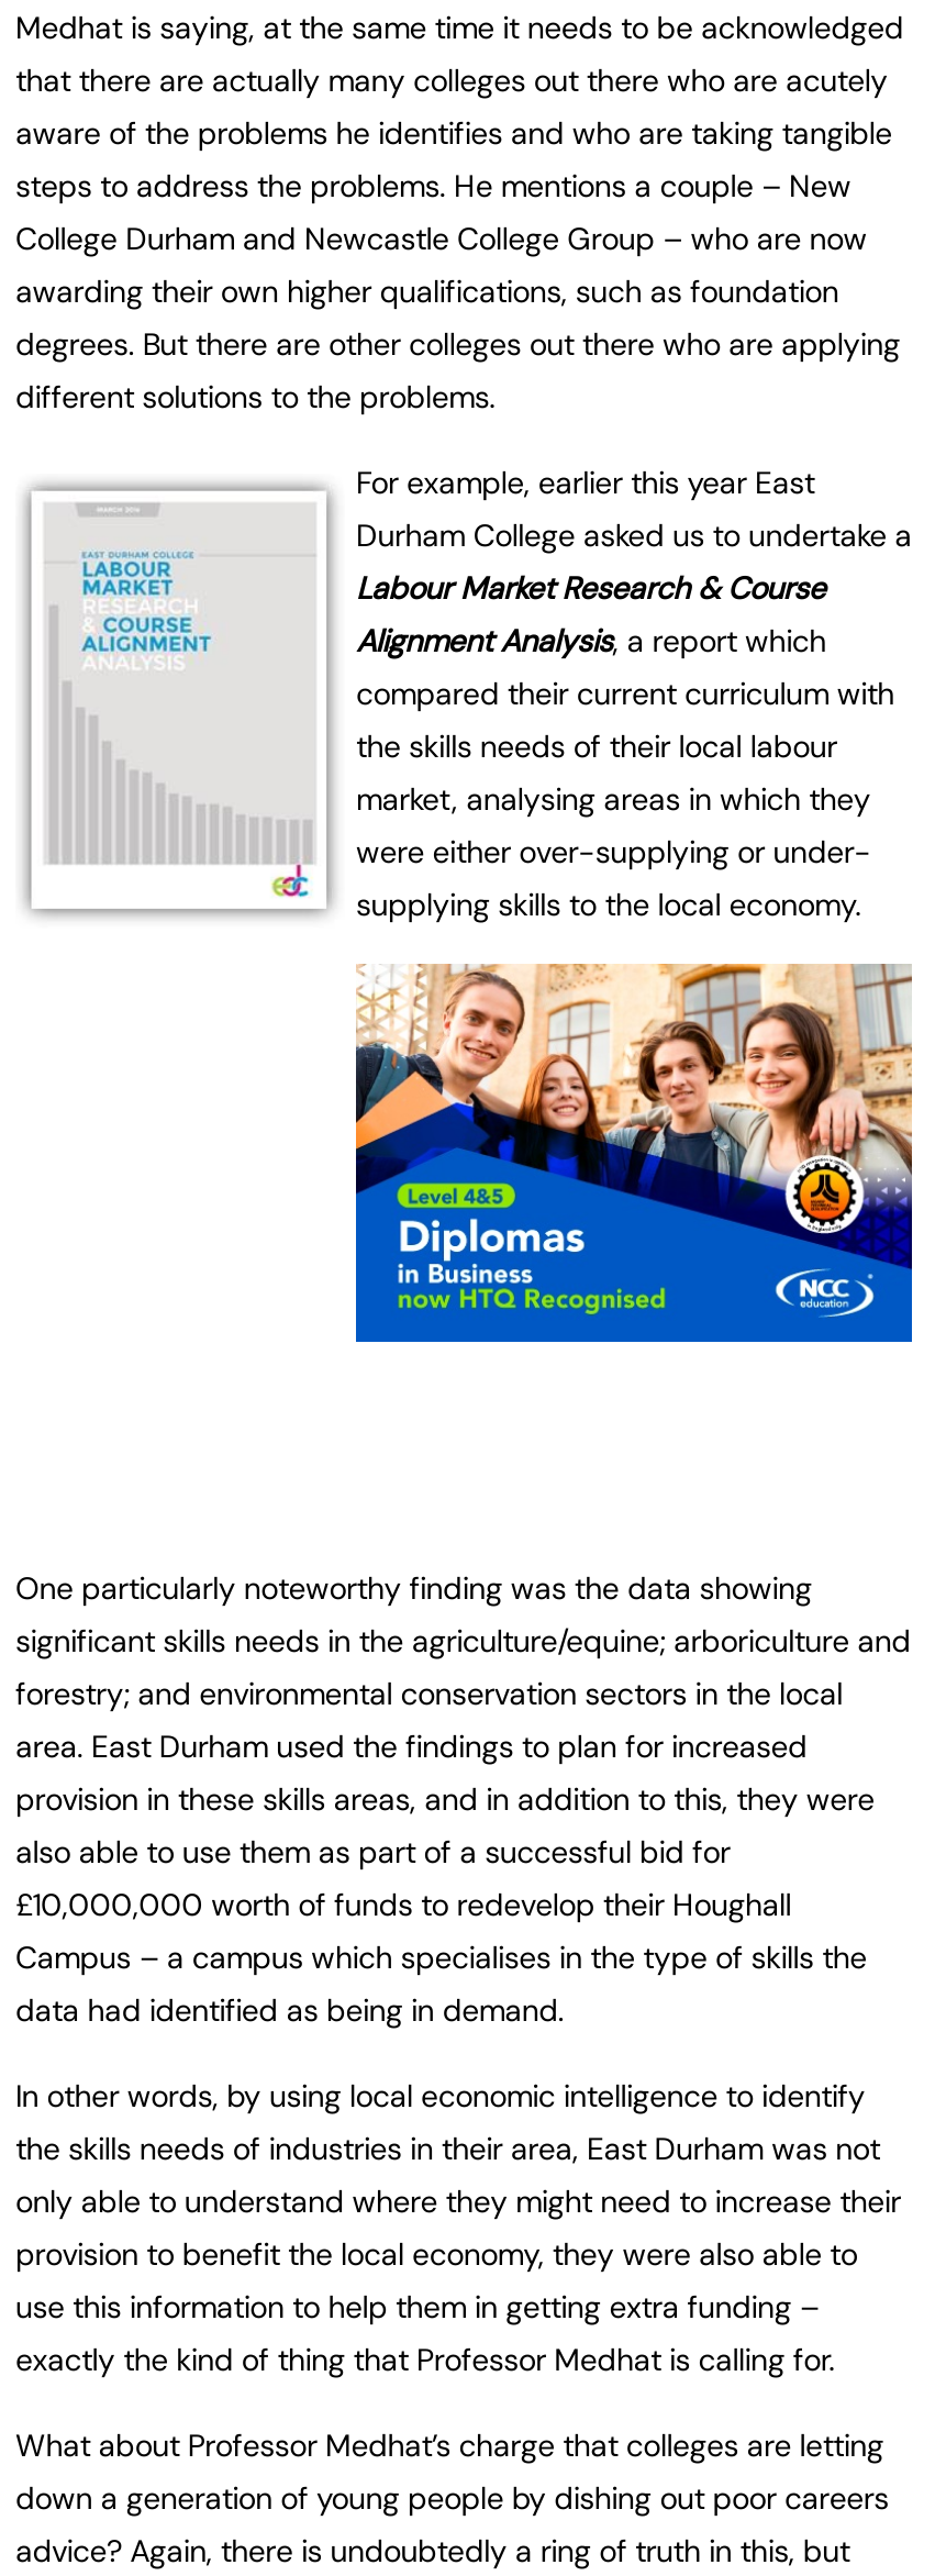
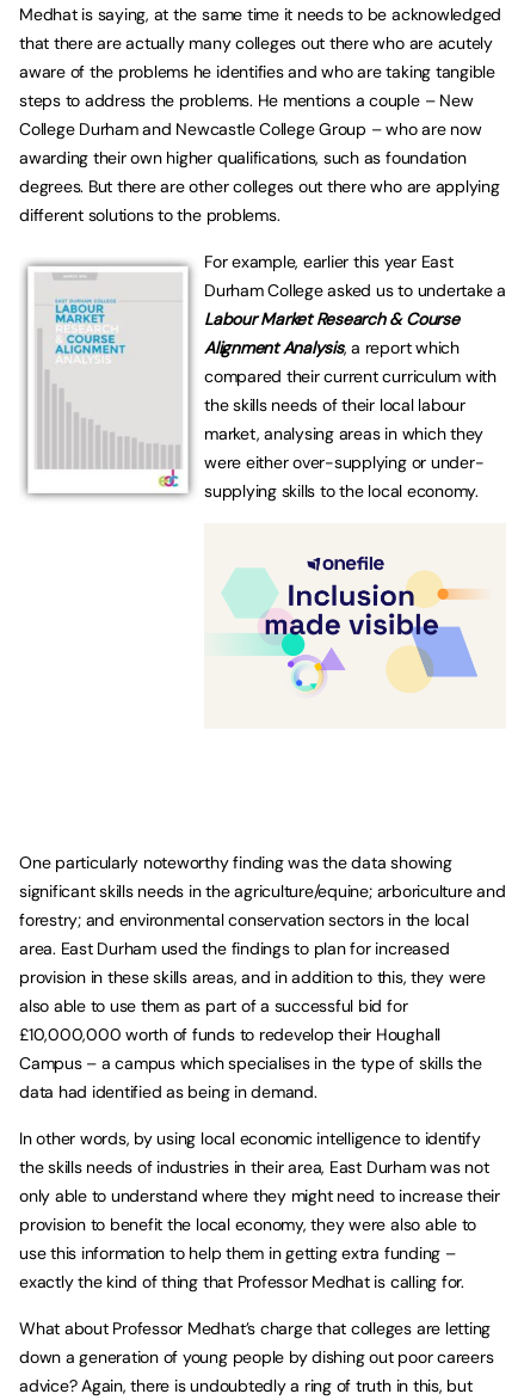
[354,963,914,1345] [image] -> [204,523,506,730] [image]

